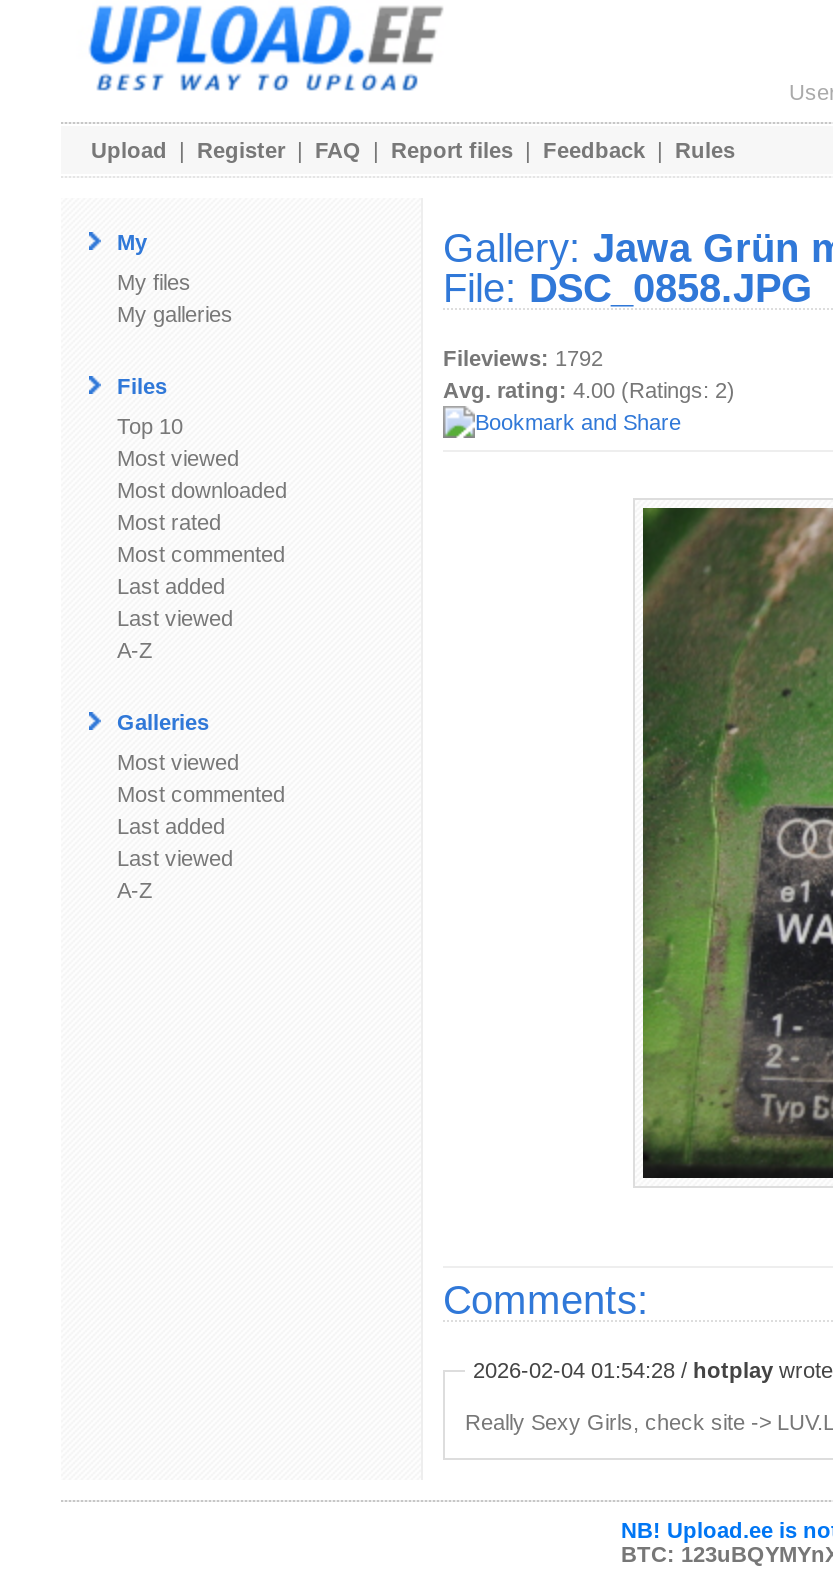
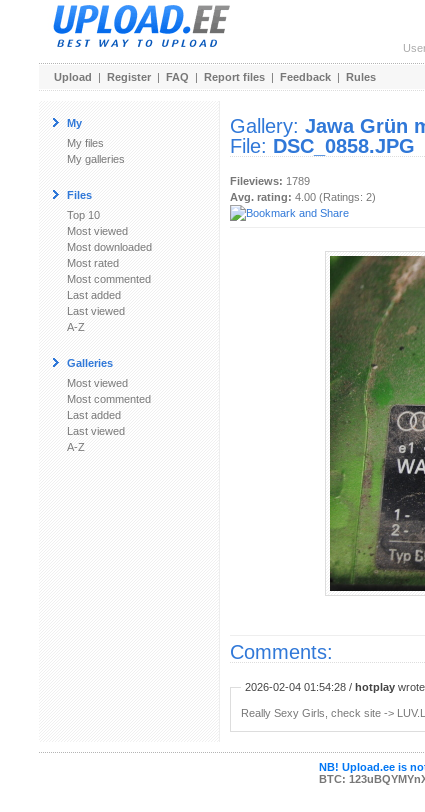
[443,346,603,370] Fileviews: 1792 -> [230,175,310,187] Fileviews: 1789

